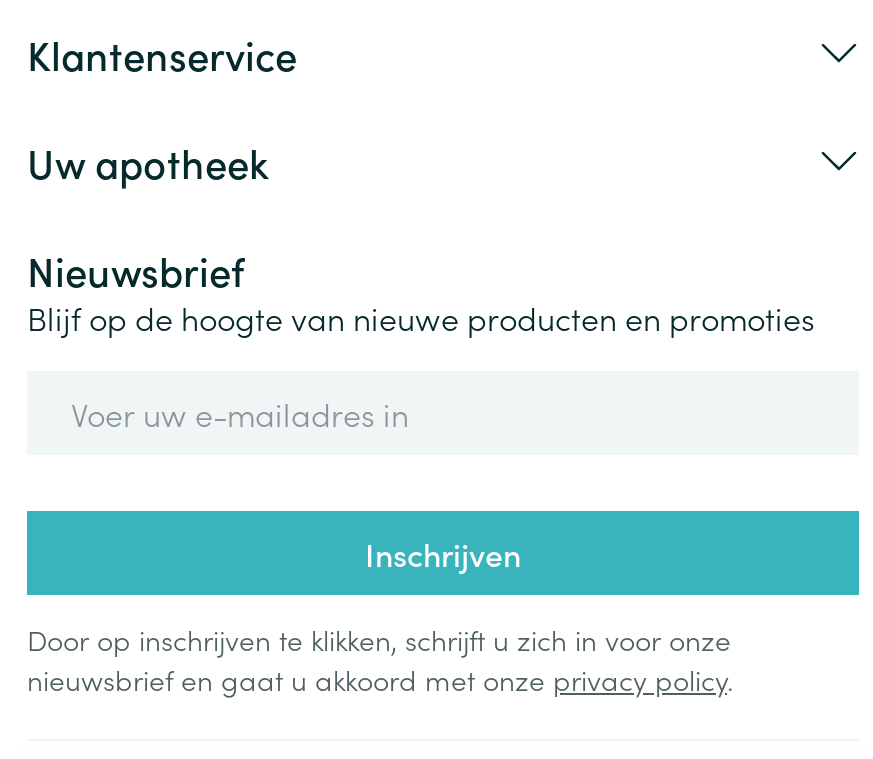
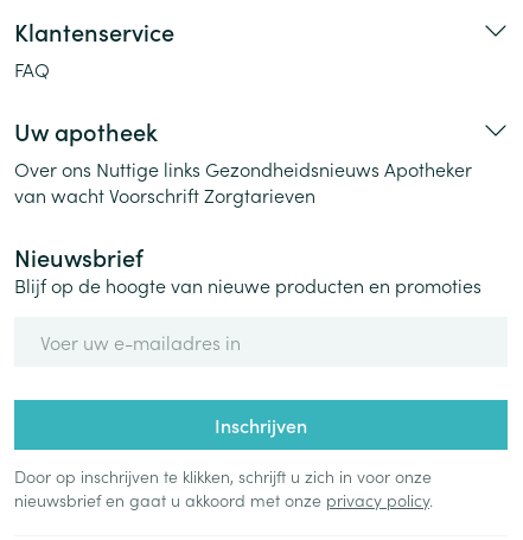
none -> [14,56,50,82] FAQ
none -> [14,155,472,208] Over ons Nuttige links Gezondheidsnieuws Apotheker | van wacht Voorschrift Zorgtarieven

